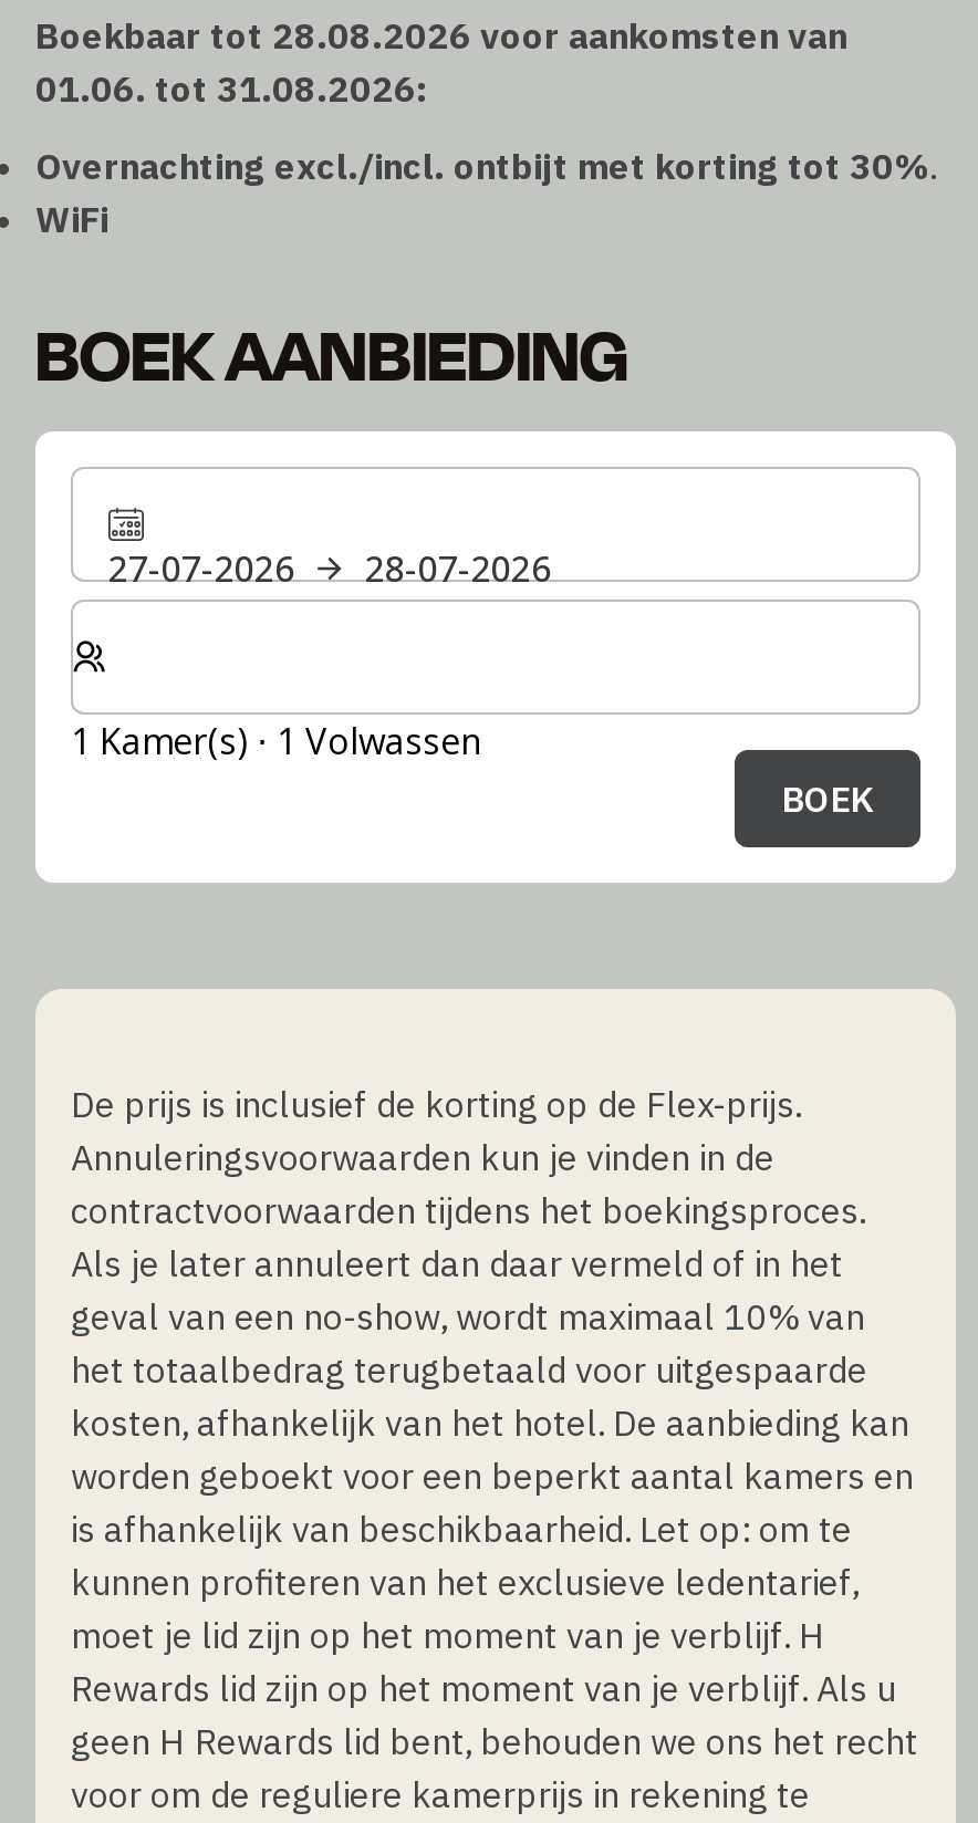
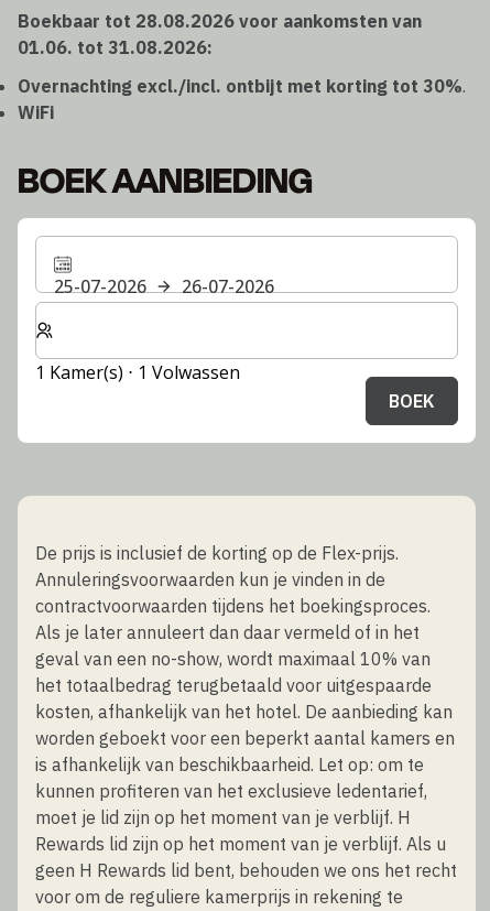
[108,544,294,593] 27-07-2026 -> [54,274,146,299] 25-07-2026
[365,544,551,593] 28-07-2026 -> [182,274,274,299] 26-07-2026

